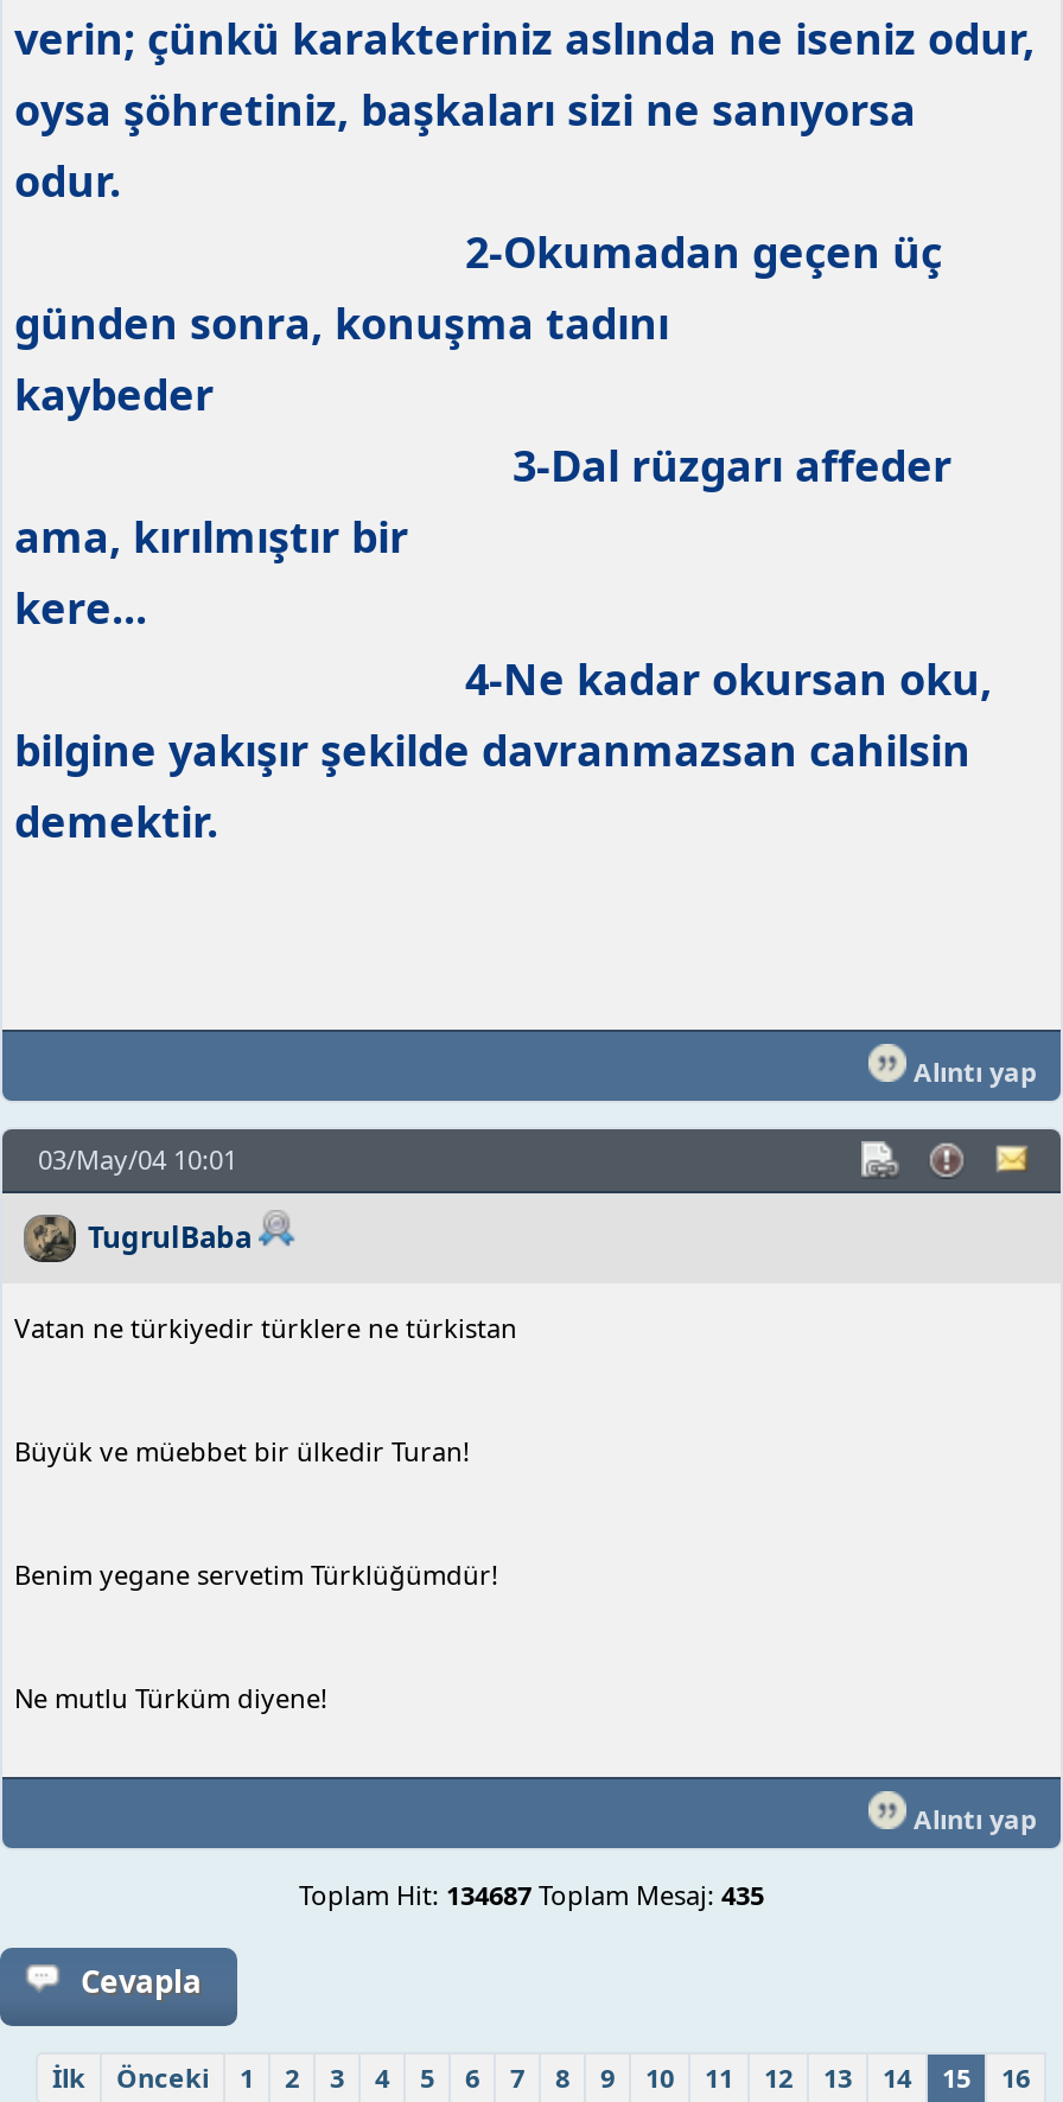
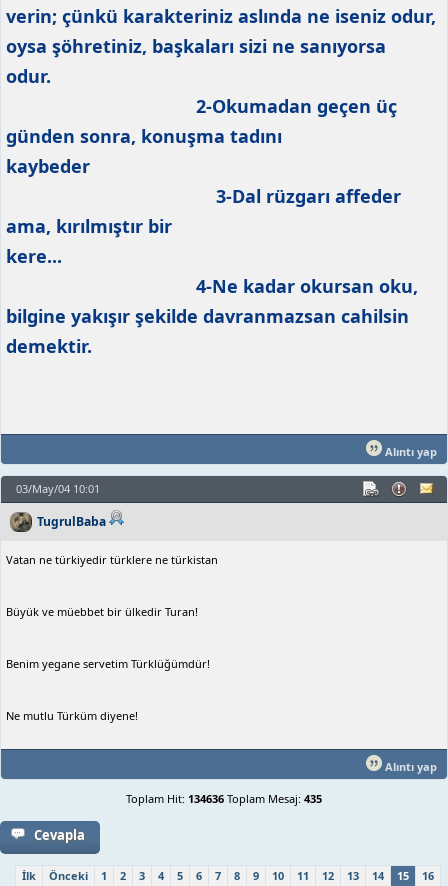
[299,1876,764,1912] Toplam Hit: 134687 Toplam Mesaj: 435 -> [126,791,322,806] Toplam Hit: 134636 Toplam Mesaj: 435

